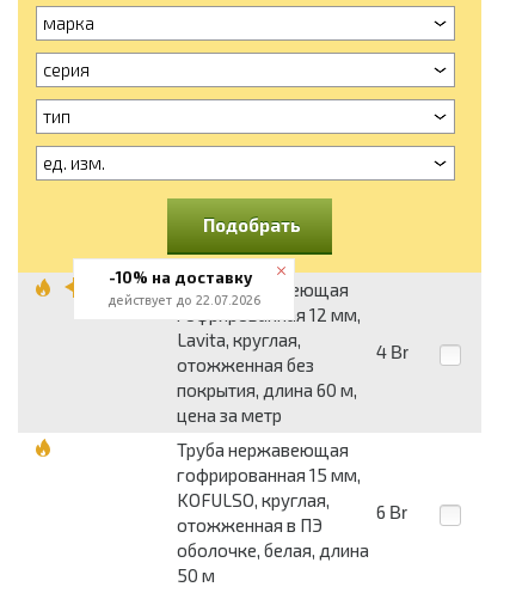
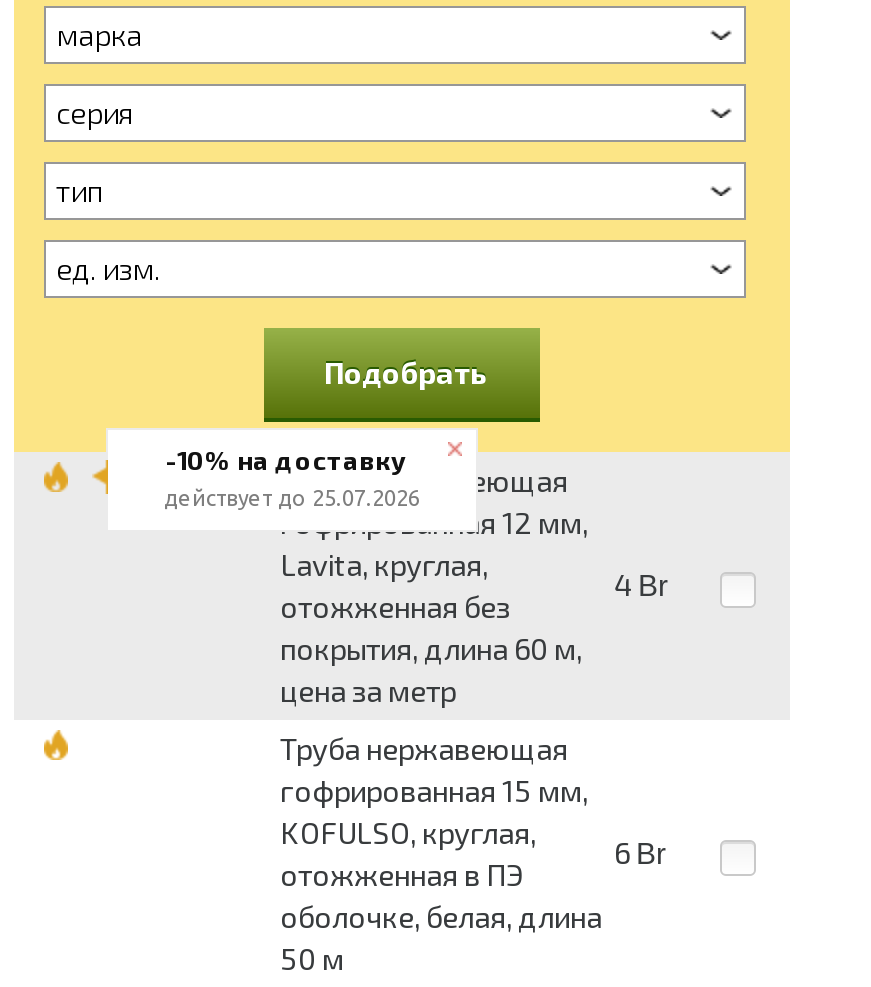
[107,293,260,307] действует до 22.07.2026 -> [164,486,420,510] действует до 25.07.2026

